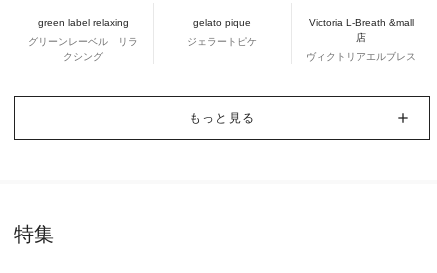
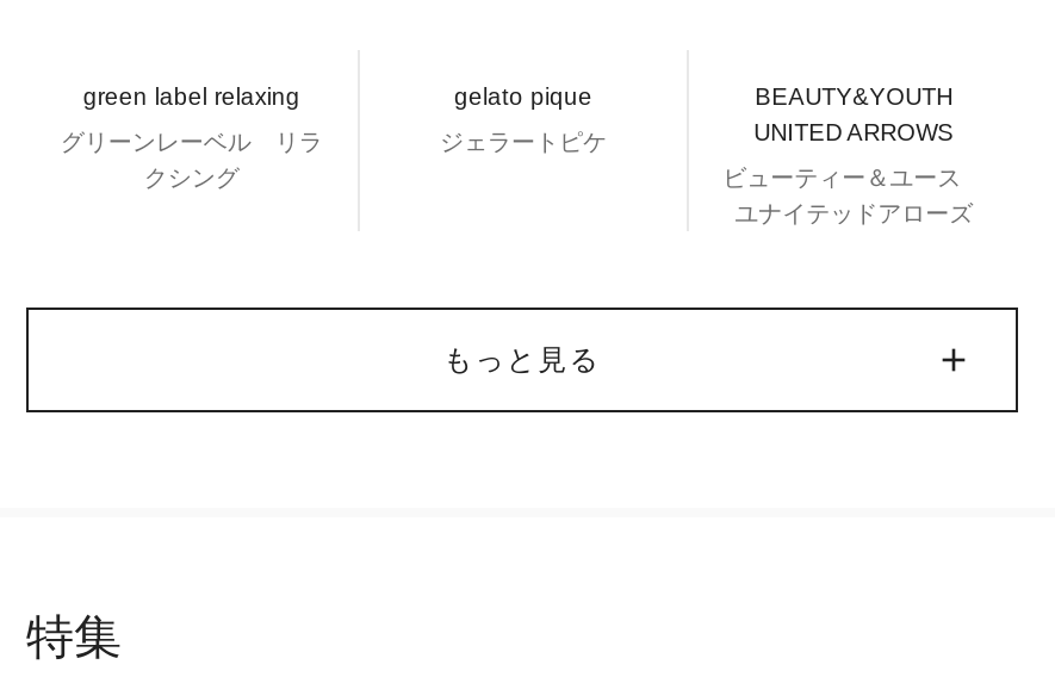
[309,17,414,43] Victoria L-Breath &mall | 店 -> [754,83,954,145] BEAUTY&YOUTH | UNITED ARROWS
[306,51,416,62] ヴィクトリアエルブレス -> [723,164,985,226] ビューティー＆ユース | ユナイテッドアローズ

